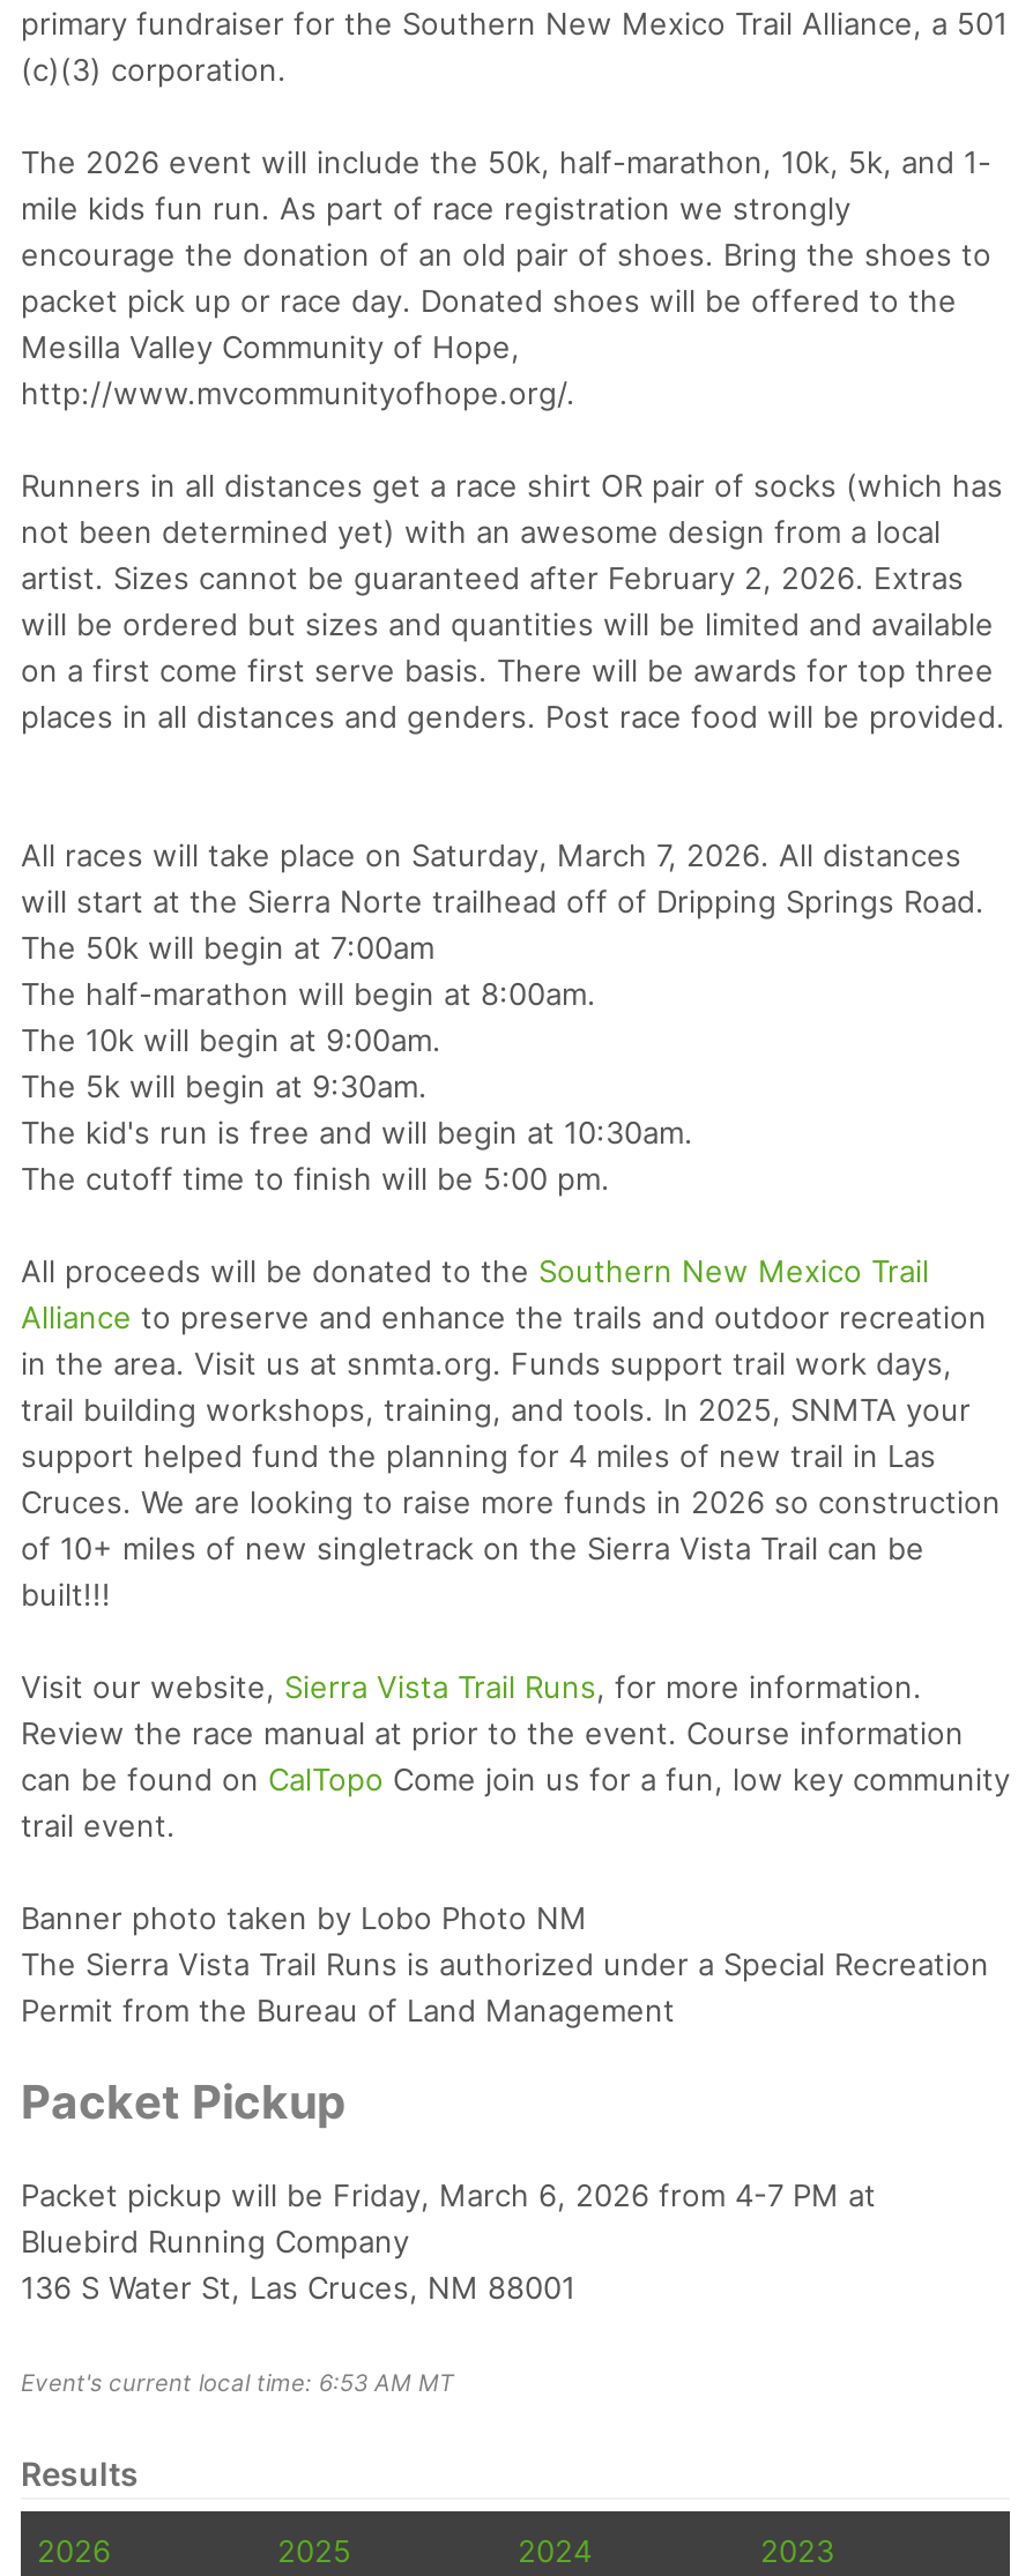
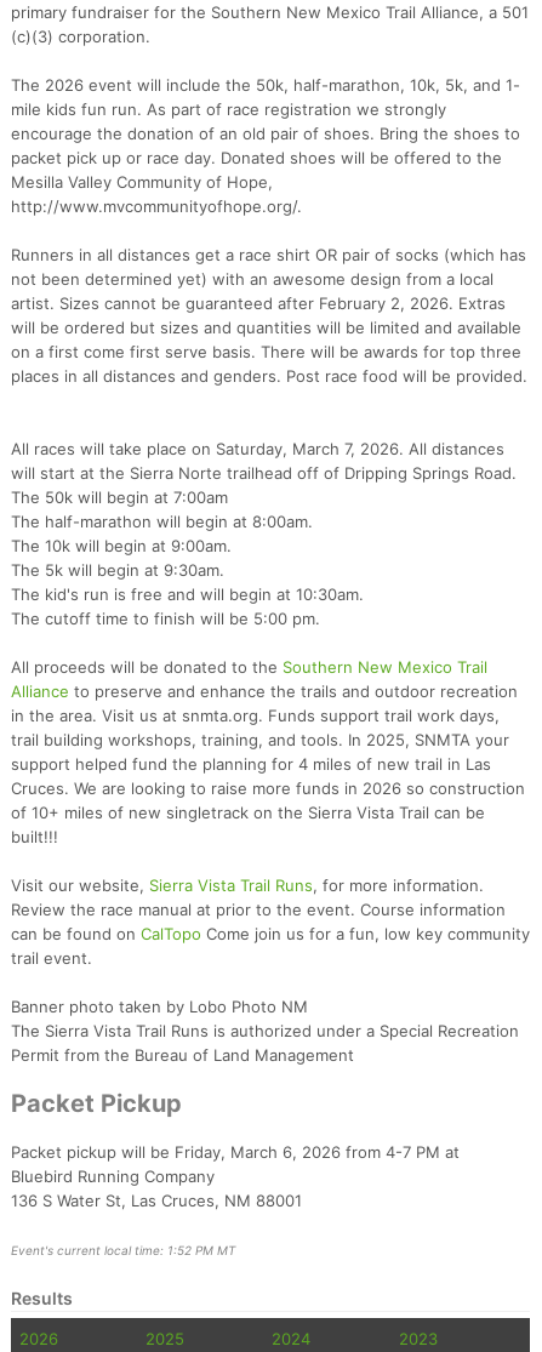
[21,2369,453,2396] Event's current local time: 6:53 AM MT -> [11,1243,235,1258] Event's current local time: 1:52 PM MT

